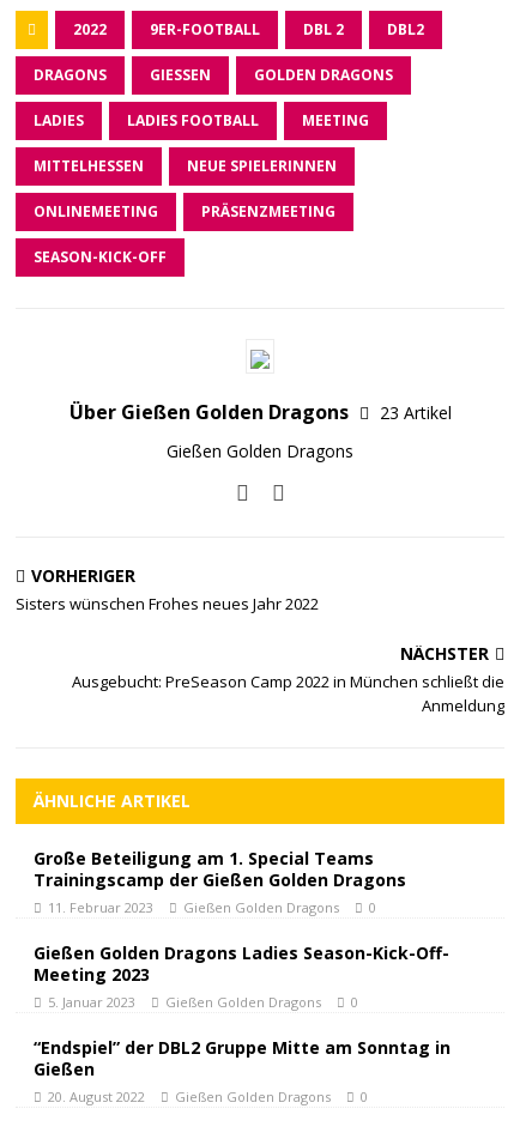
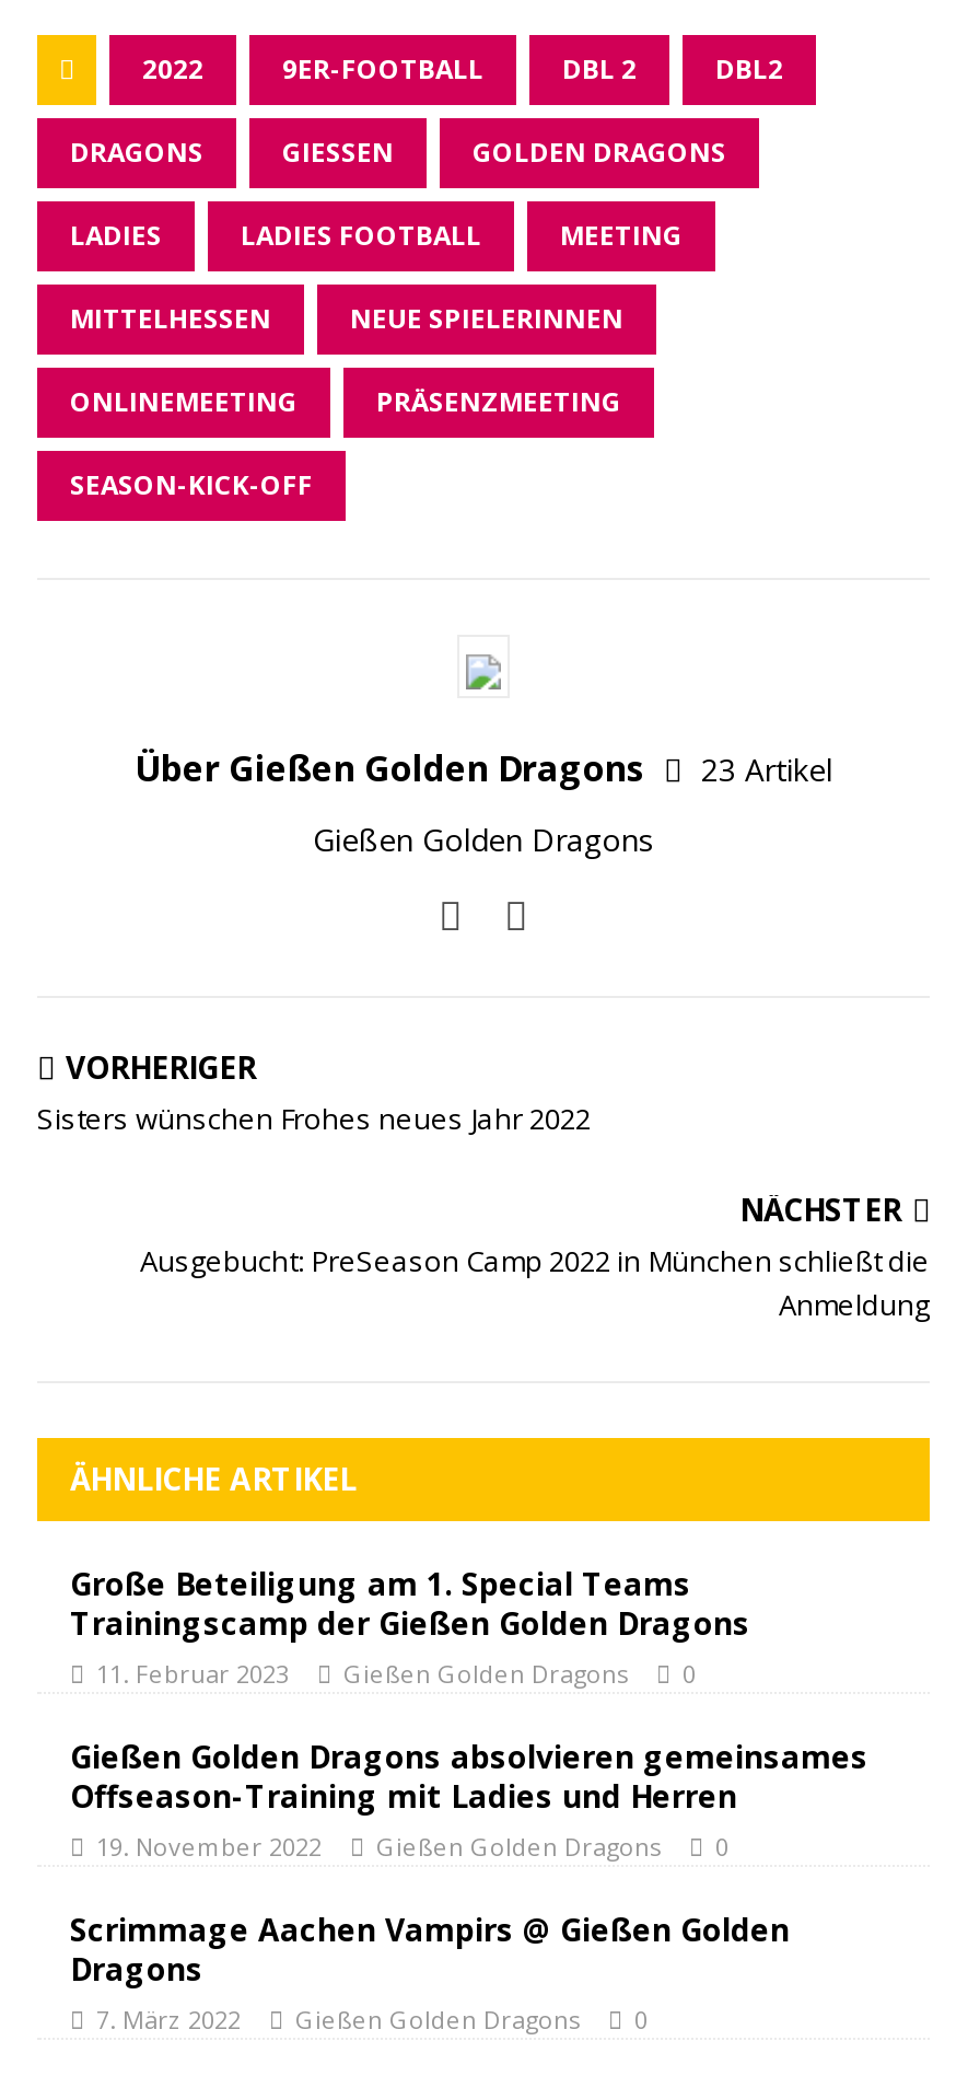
[34,941,449,1011] Gießen Golden Dragons Ladies Season-Kick-Off- | Meeting 2023 | 5. Januar 2023 -> [70,1736,868,1863] Gießen Golden Dragons absolvieren gemeinsames | Offseason-Training mit Ladies und Herren | 19. November 2022
[34,1036,451,1105] “Endspiel” der DBL2 Gruppe Mitte am Sonntag in | Gießen | 20. August 2022 -> [70,1909,790,2036] Scrimmage Aachen Vampirs @ Gießen Golden | Dragons | 7. März 2022

